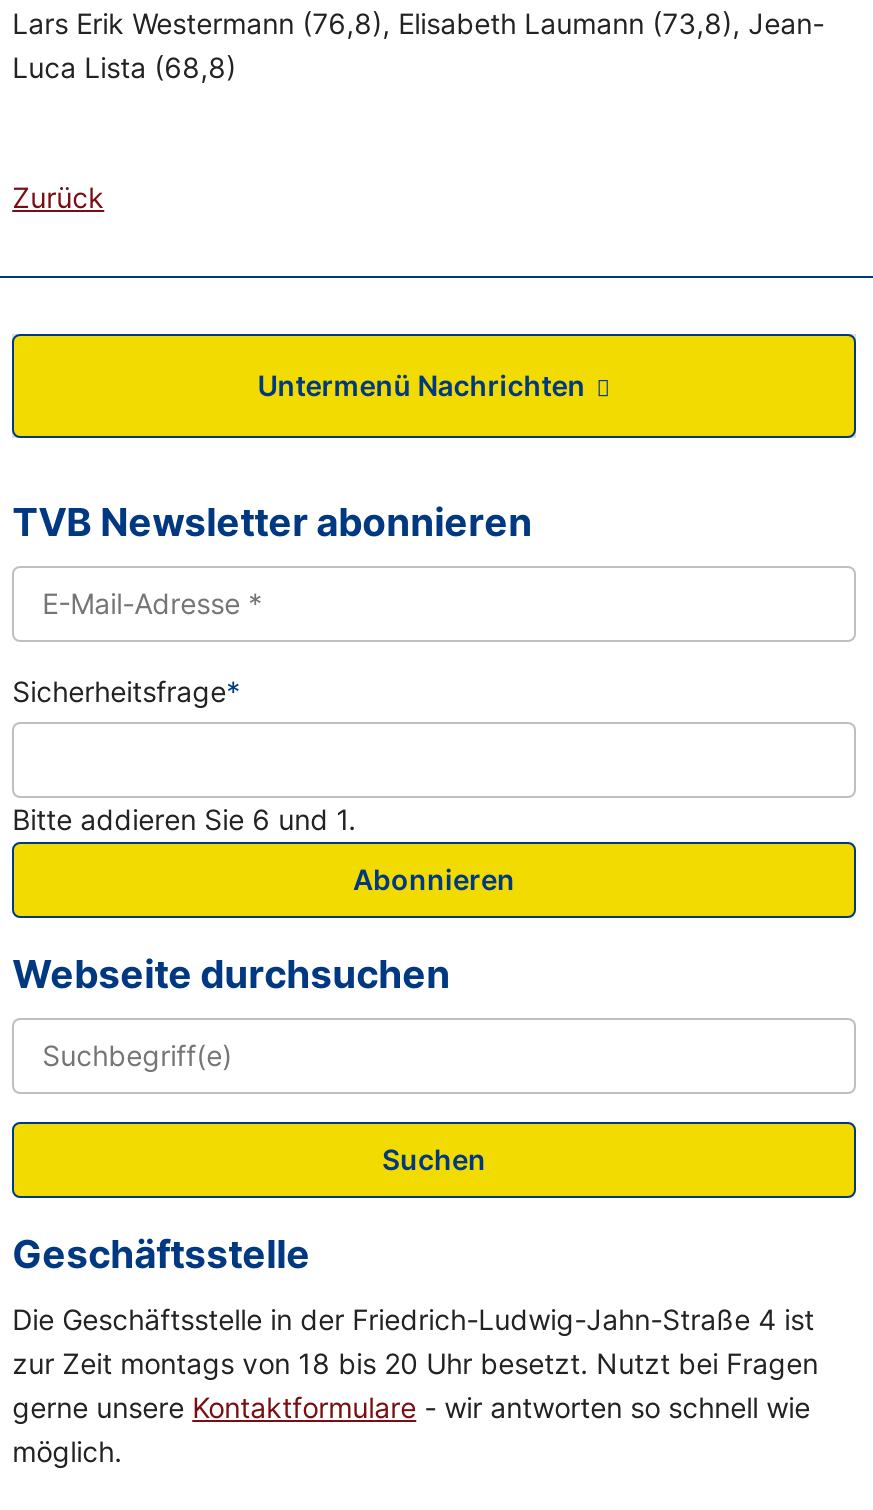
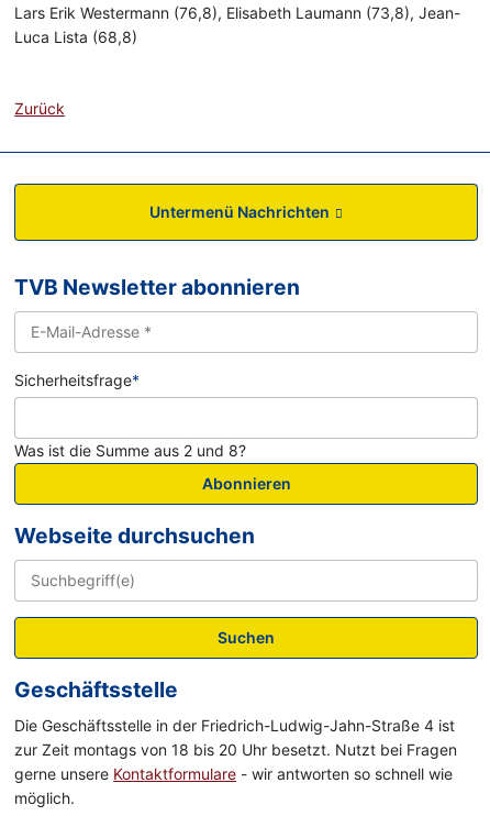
[12,802,356,836] Bitte addieren Sie 6 und 1. -> [14,441,246,459] Was ist die Summe aus 2 und 8?

